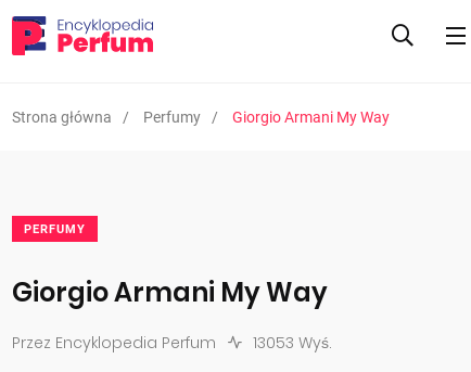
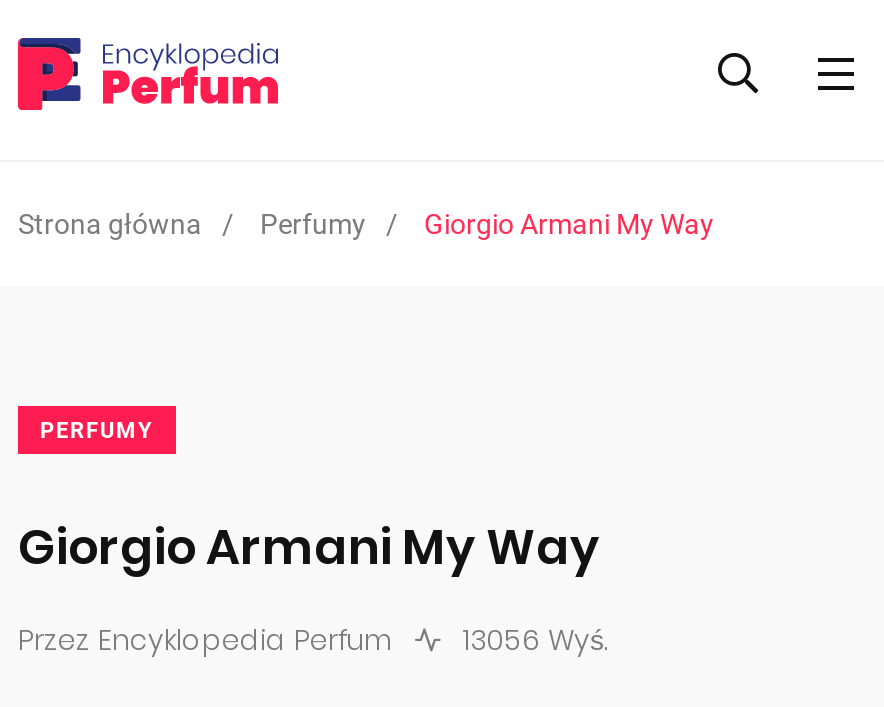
[12,332,332,354] Przez Encyklopedia Perfum 13053 Wyś. -> [18,620,610,660] Przez Encyklopedia Perfum 13056 Wyś.

